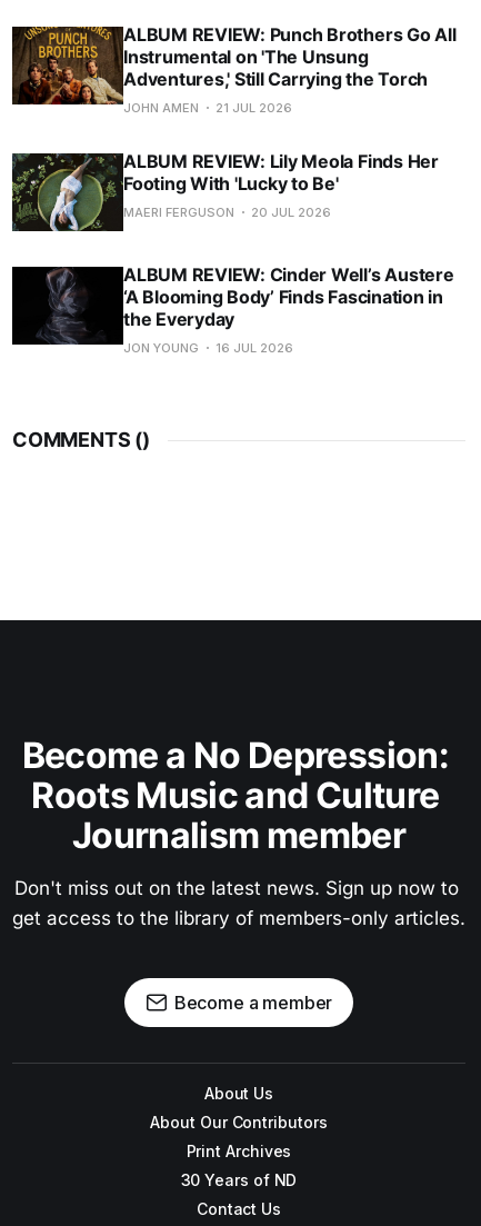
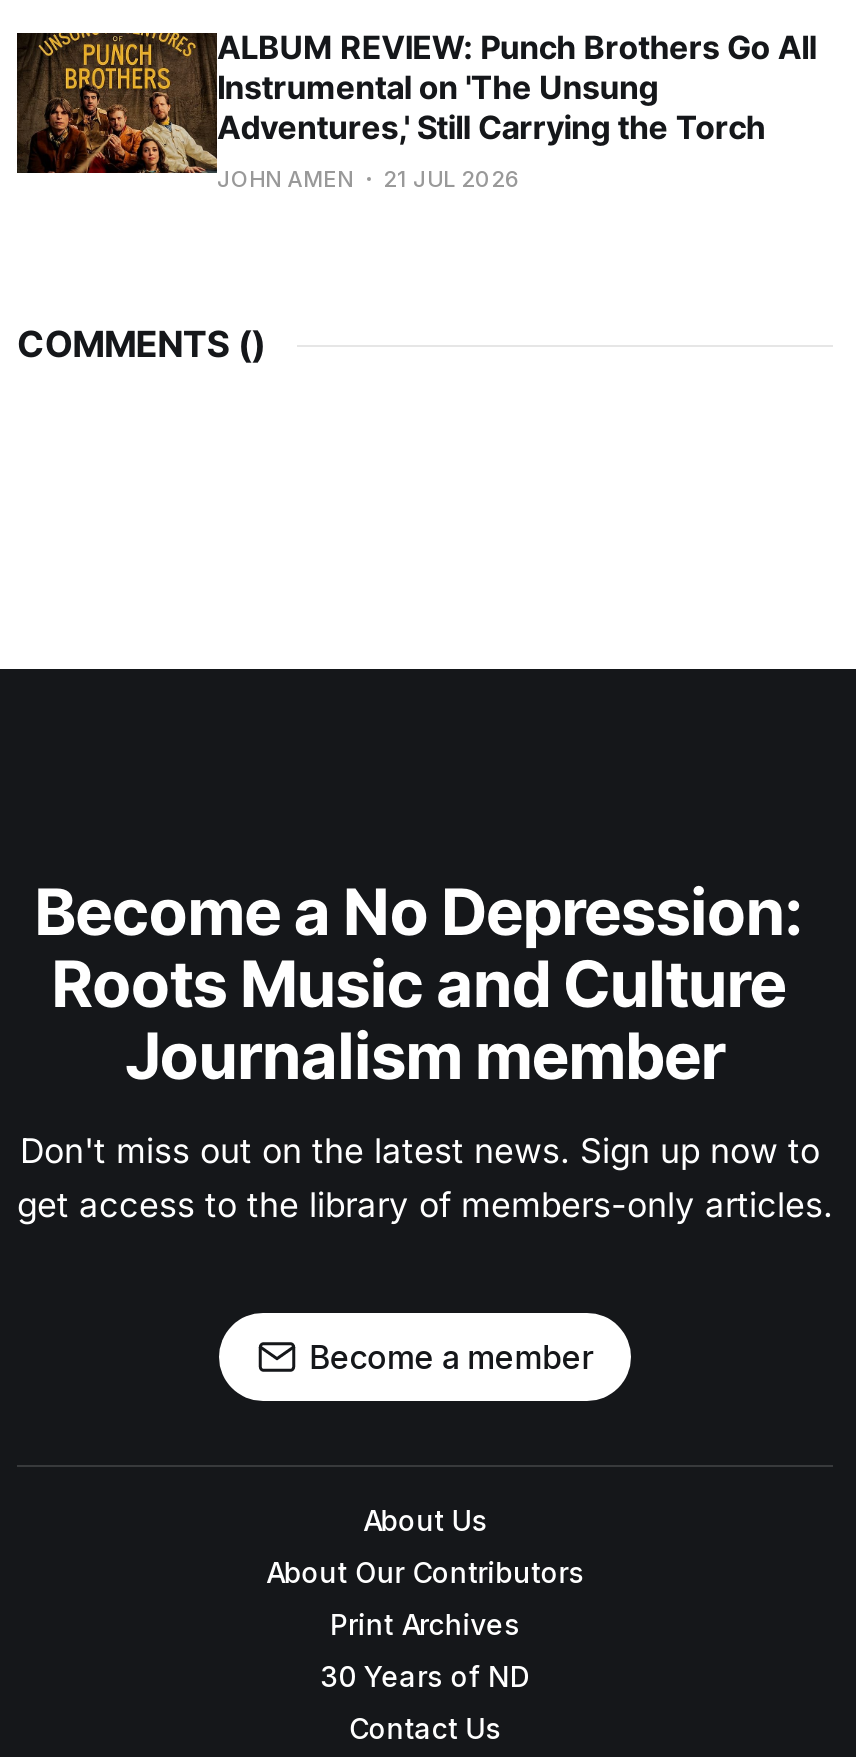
[11,150,454,356] [image] | ALBUM REVIEW: Lily Meola Finds Her | Footing With 'Lucky to Be' | MAERI FERGUSON | 20 JUL 2026 | ALBUM REVIEW: Cinder Well’s Austere | ‘A Blooming Body’ Finds Fascination in | the Everyday | JON YOUNG | 16 JUL 2026 -> none
[12,266,108,346] [image] -> none

